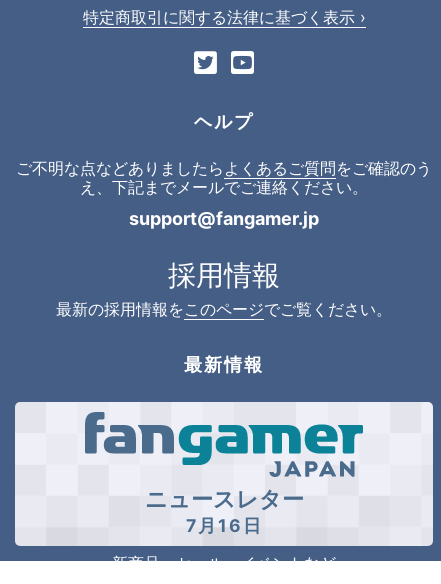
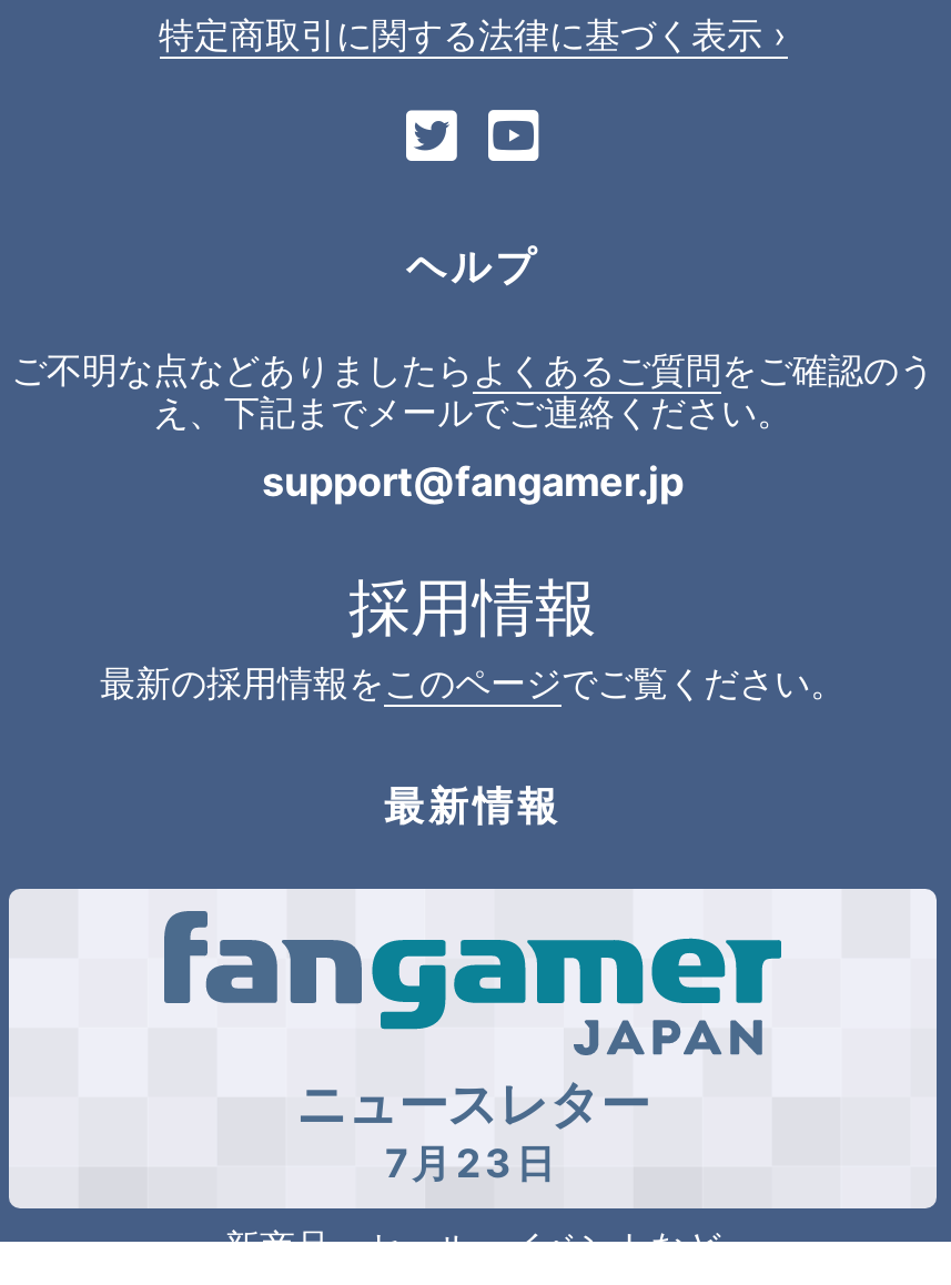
[185,515,262,536] 7月16日 -> [385,1141,560,1187] 7月23日

